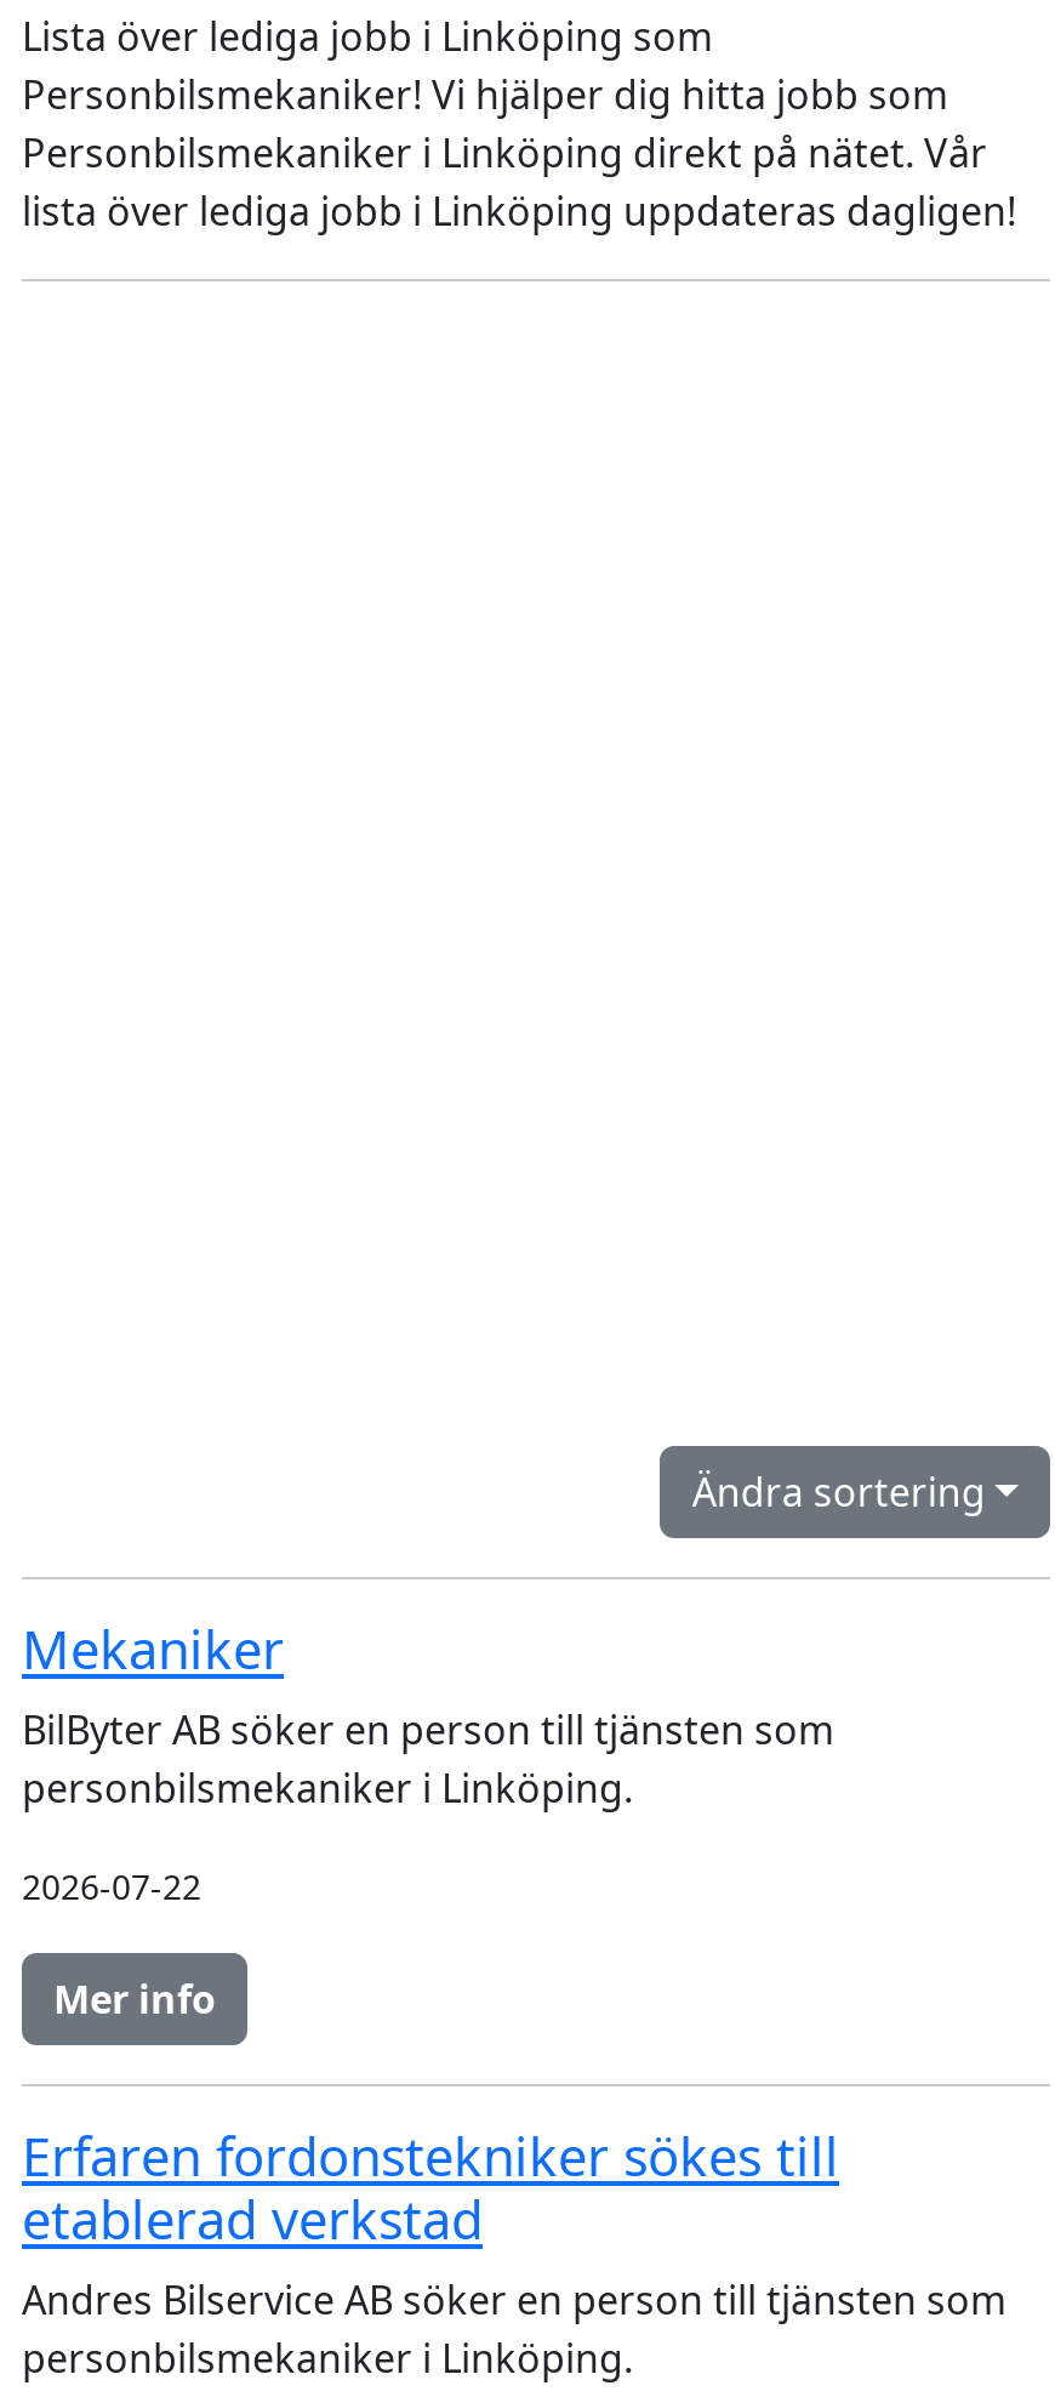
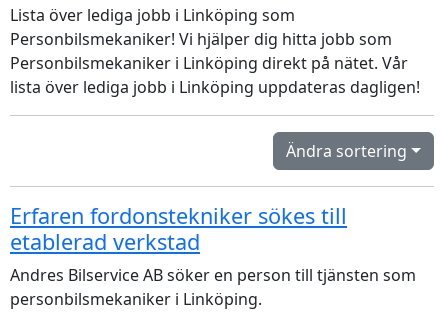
[22,1613,834,2026] Mekaniker | BilByter AB söker en person till tjänsten som | personbilsmekaniker i Linköping. | 2026-07-22 | Mer info -> none

